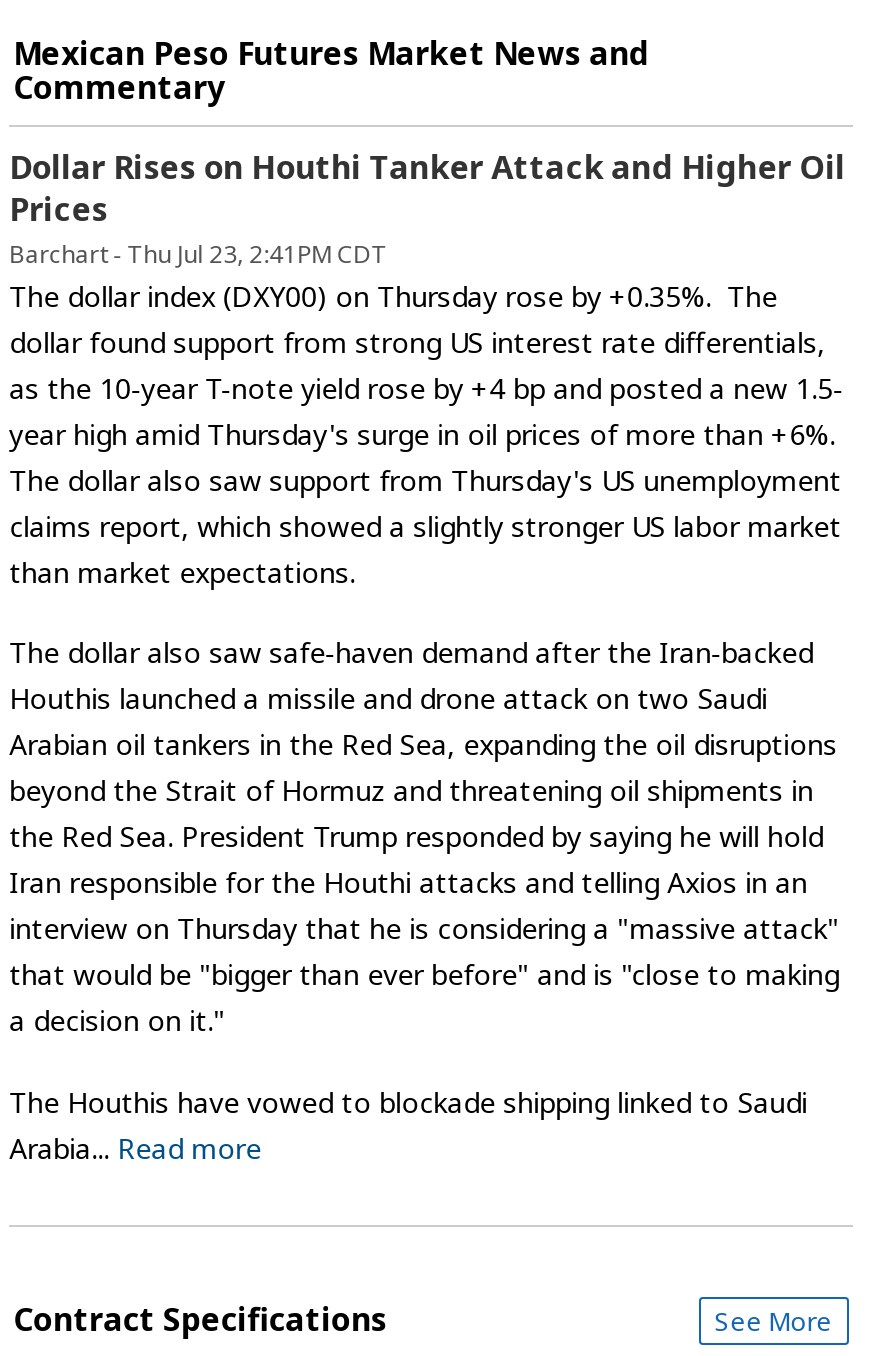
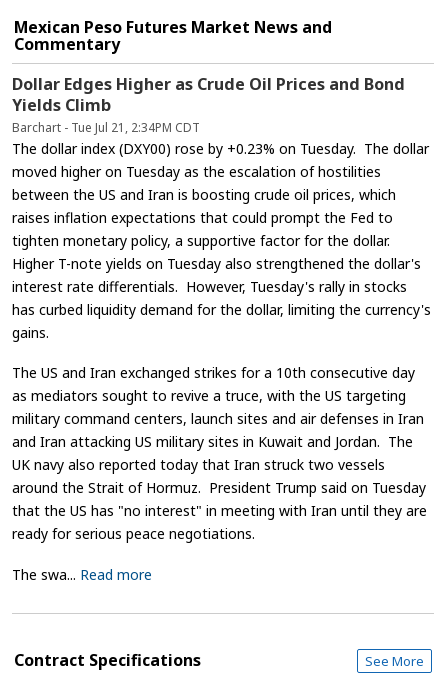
[9,145,845,591] Dollar Rises on Houthi Tanker Attack and Higher Oil | Prices | Barchart - Thu Jul 23, 2:41PM CDT | The dollar index (DXY00) on Thursday rose by +0.35%. The | dollar found support from strong US interest rate differentials, | as the 10-year T-note yield rose by +4 bp and posted a new 1.5- | year high amid Thursday's surge in oil prices of more than +6%. | The dollar also saw support from Thursday's US unemployment | claims report, which showed a slightly stronger US labor market | than market expectations. -> [12,73,431,342] Dollar Edges Higher as Crude Oil Prices and Bond | Yields Climb | Barchart - Tue Jul 21, 2:34PM CDT | The dollar index (DXY00) rose by +0.23% on Tuesday. The dollar | moved higher on Tuesday as the escalation of hostilities | between the US and Iran is boosting crude oil prices, which | raises inflation expectations that could prompt the Fed to | tighten monetary policy, a supportive factor for the dollar. | Higher T-note yields on Tuesday also strengthened the dollar's | interest rate differentials. However, Tuesday's rally in stocks | has curbed liquidity demand for the dollar, limiting the currency's | gains.
[9,634,839,1040] The dollar also saw safe-haven demand after the Iran-backed | Houthis launched a missile and drone attack on two Saudi | Arabian oil tankers in the Red Sea, expanding the oil disruptions | beyond the Strait of Hormuz and threatening oil shipments in | the Red Sea. President Trump responded by saying he will hold | Iran responsible for the Houthi attacks and telling Axios in an | interview on Thursday that he is considering a "massive attack" | that would be "bigger than ever before" and is "close to making | a decision on it." -> [12,363,427,543] The US and Iran exchanged strikes for a 10th consecutive day | as mediators sought to revive a truce, with the US targeting | military command centers, launch sites and air defenses in Iran | and Iran attacking US military sites in Kuwait and Jordan. The | UK navy also reported today that Iran struck two vessels | around the Strait of Hormuz. President Trump said on Tuesday | that the US has "no interest" in meeting with Iran until they are | ready for serious peace negotiations.
[9,1083,807,1167] The Houthis have vowed to blockade shipping linked to Saudi | Arabia... Read more -> [12,565,152,584] The swa... Read more

